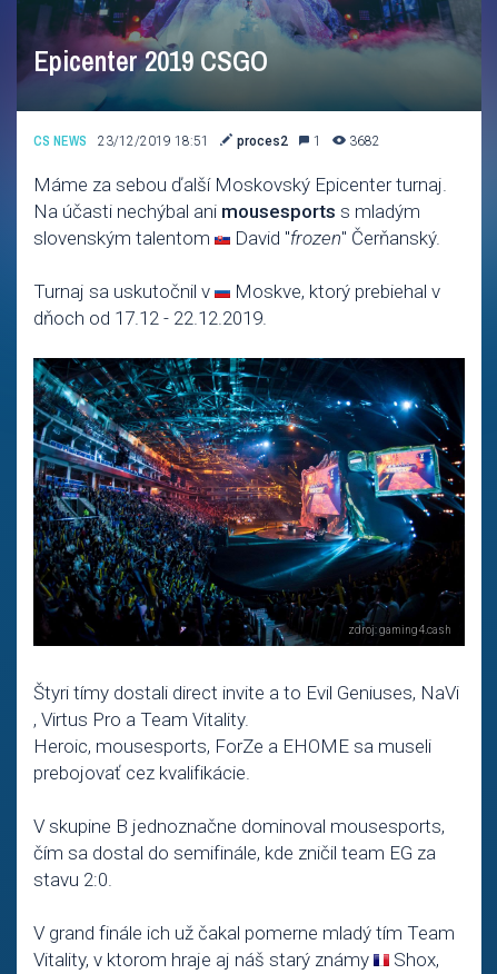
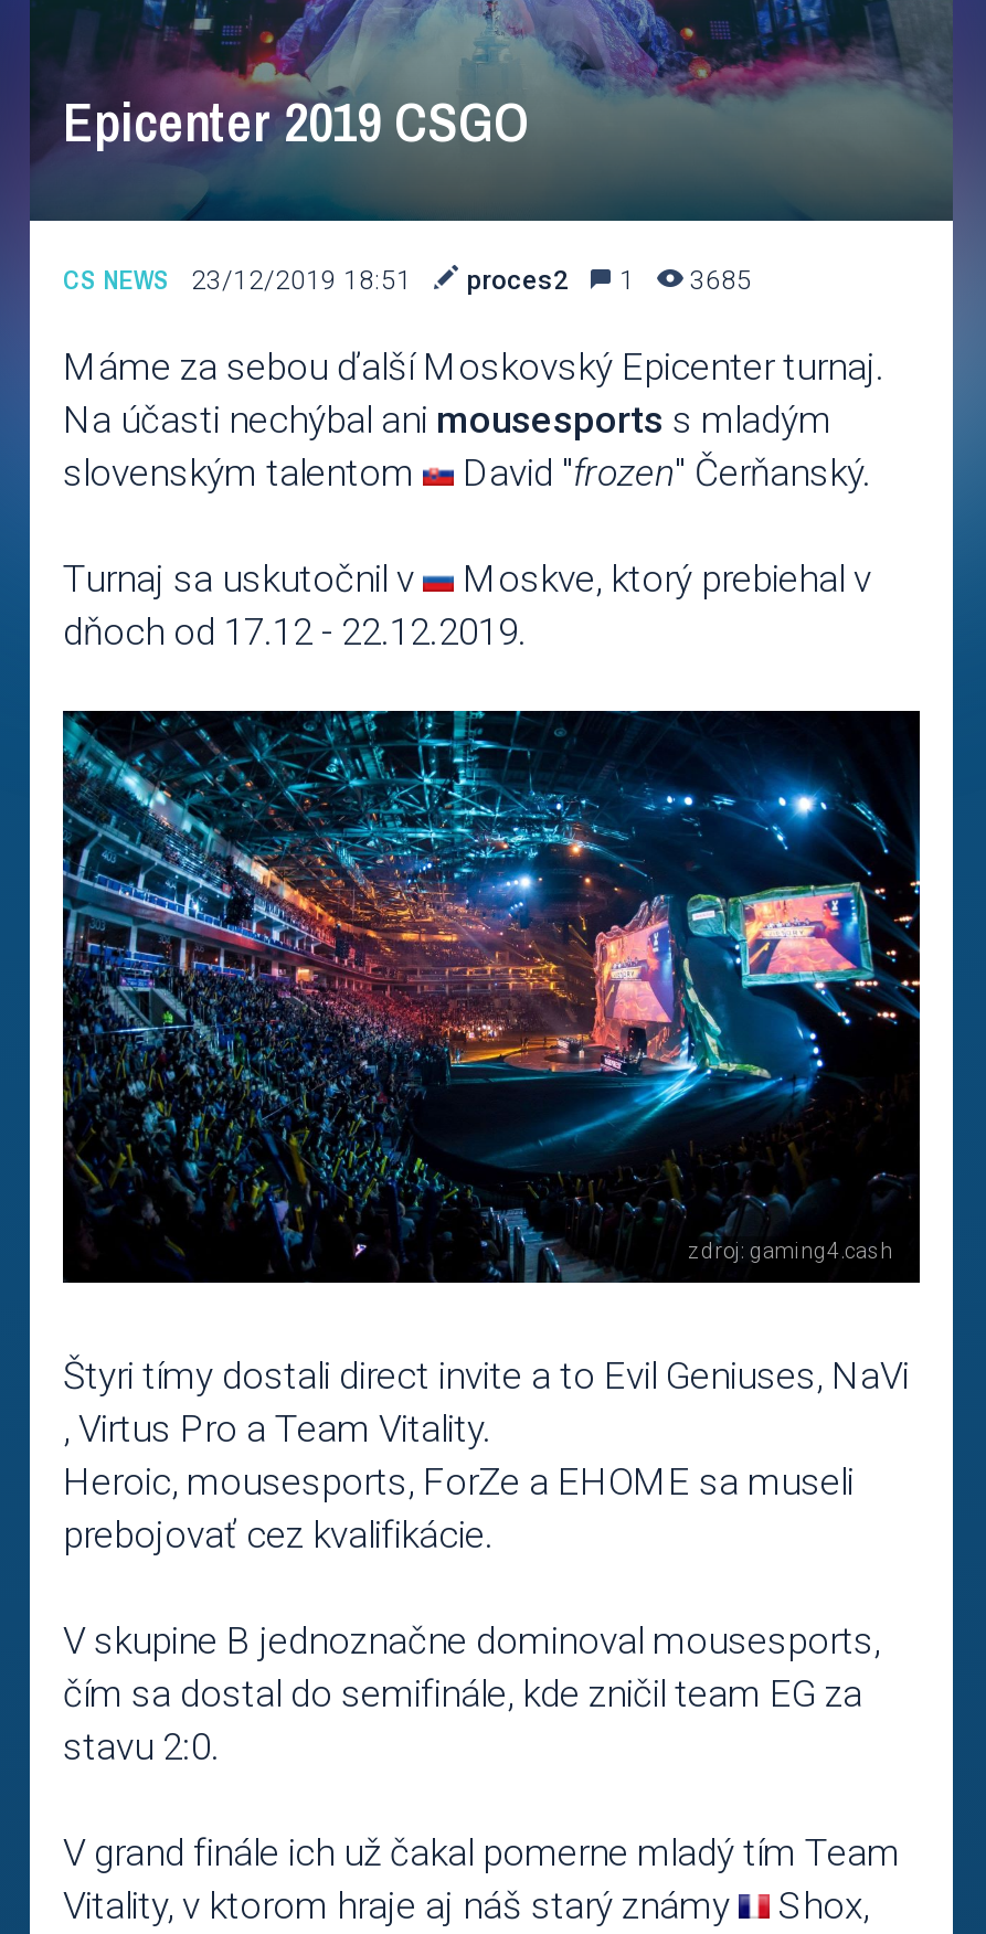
[33,132,380,150] CS NEWS 23/12/2019 18:51 proces2 1 3682 -> [63,263,752,298] CS NEWS 23/12/2019 18:51 proces2 1 3685

